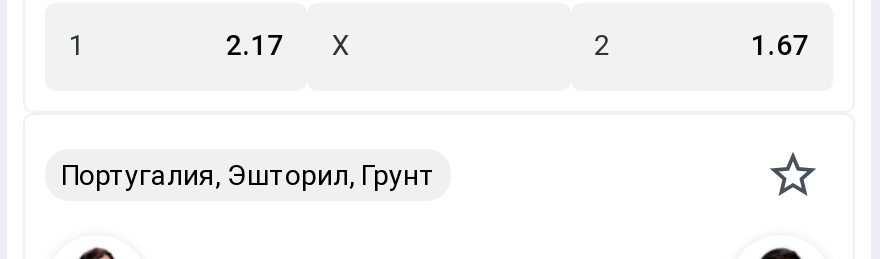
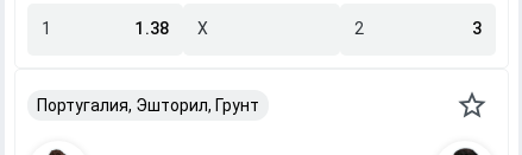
[226,29,350,61] 2.17 X -> [135,19,209,38] 1.38 X
[751,29,809,61] 1.67 -> [472,19,482,38] 3

